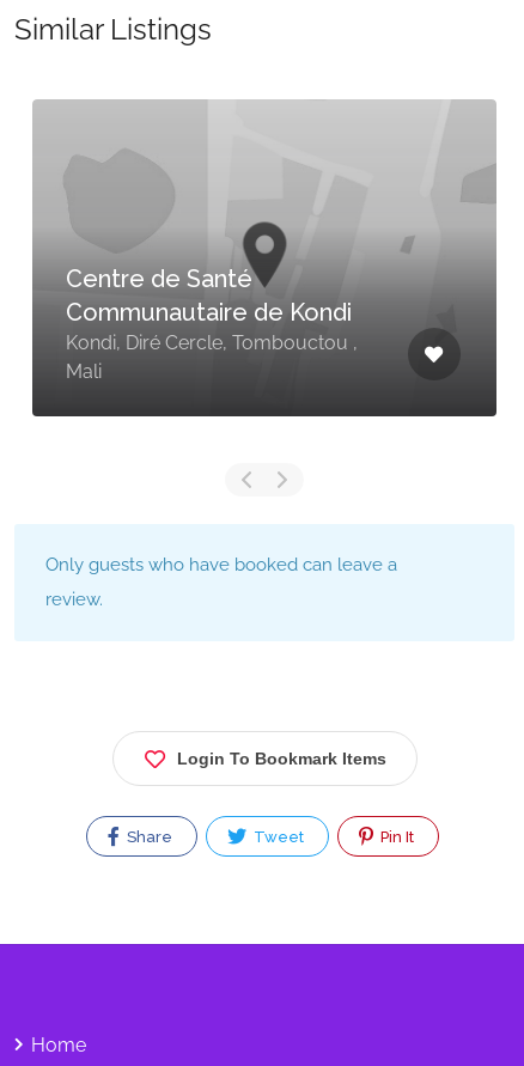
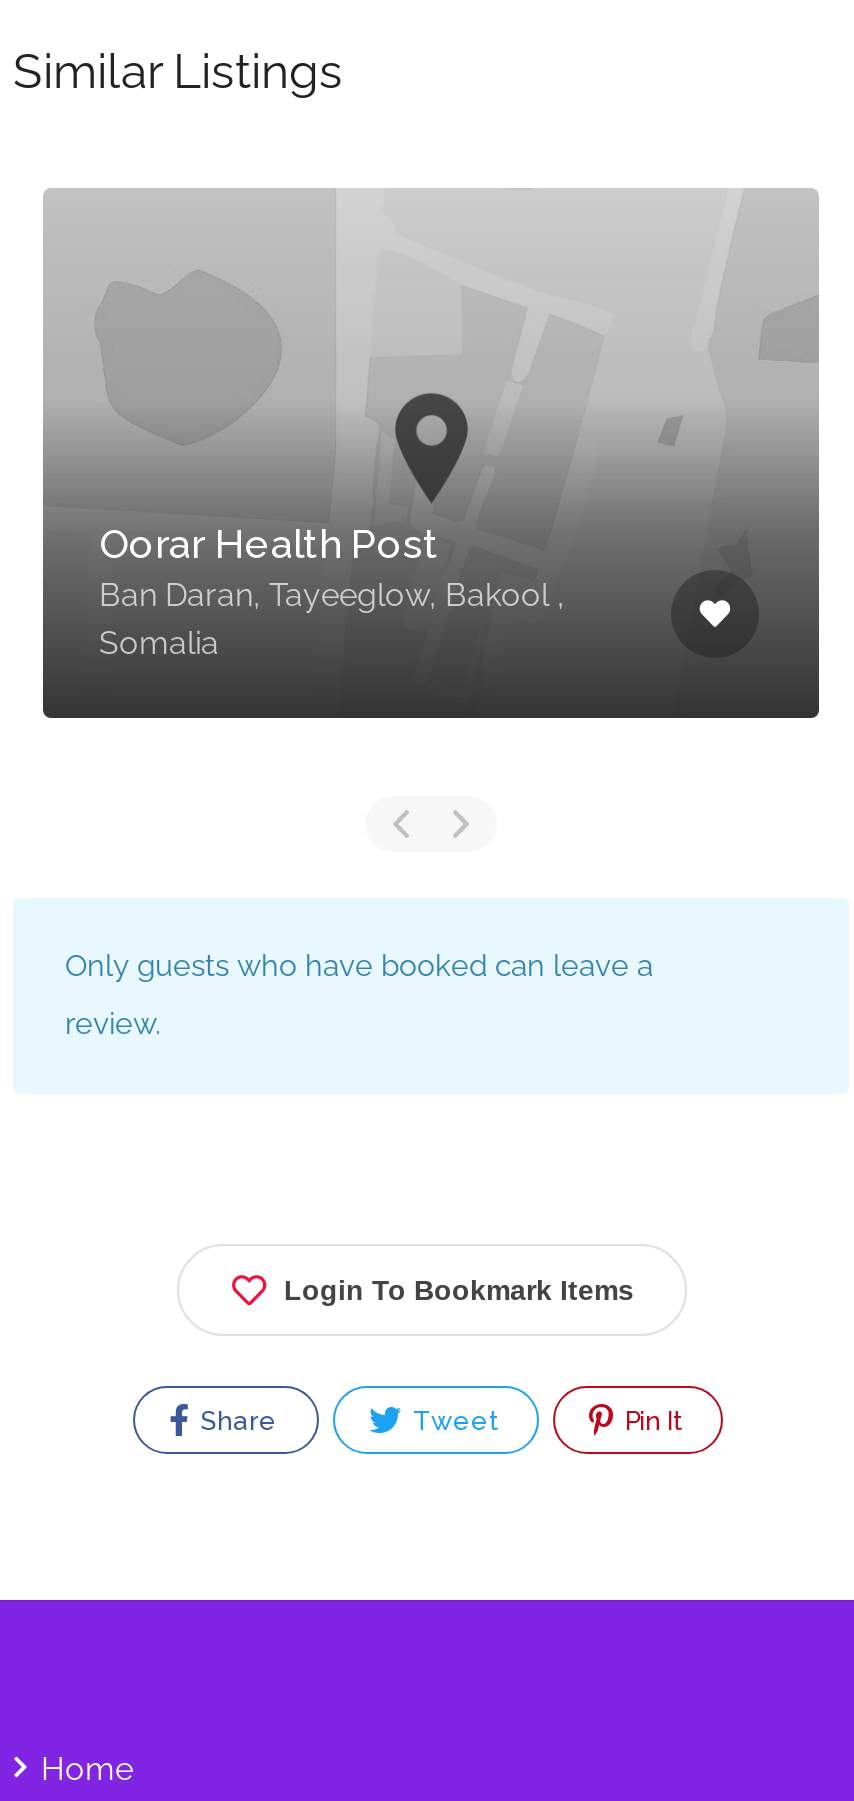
[66,264,358,383] Centre de Santé | Communautaire de Kondi | Kondi, Diré Cercle, Tombouctou , | Mali -> [99,520,565,662] Oorar Health Post | Ban Daran, Tayeeglow, Bakool , | Somalia

